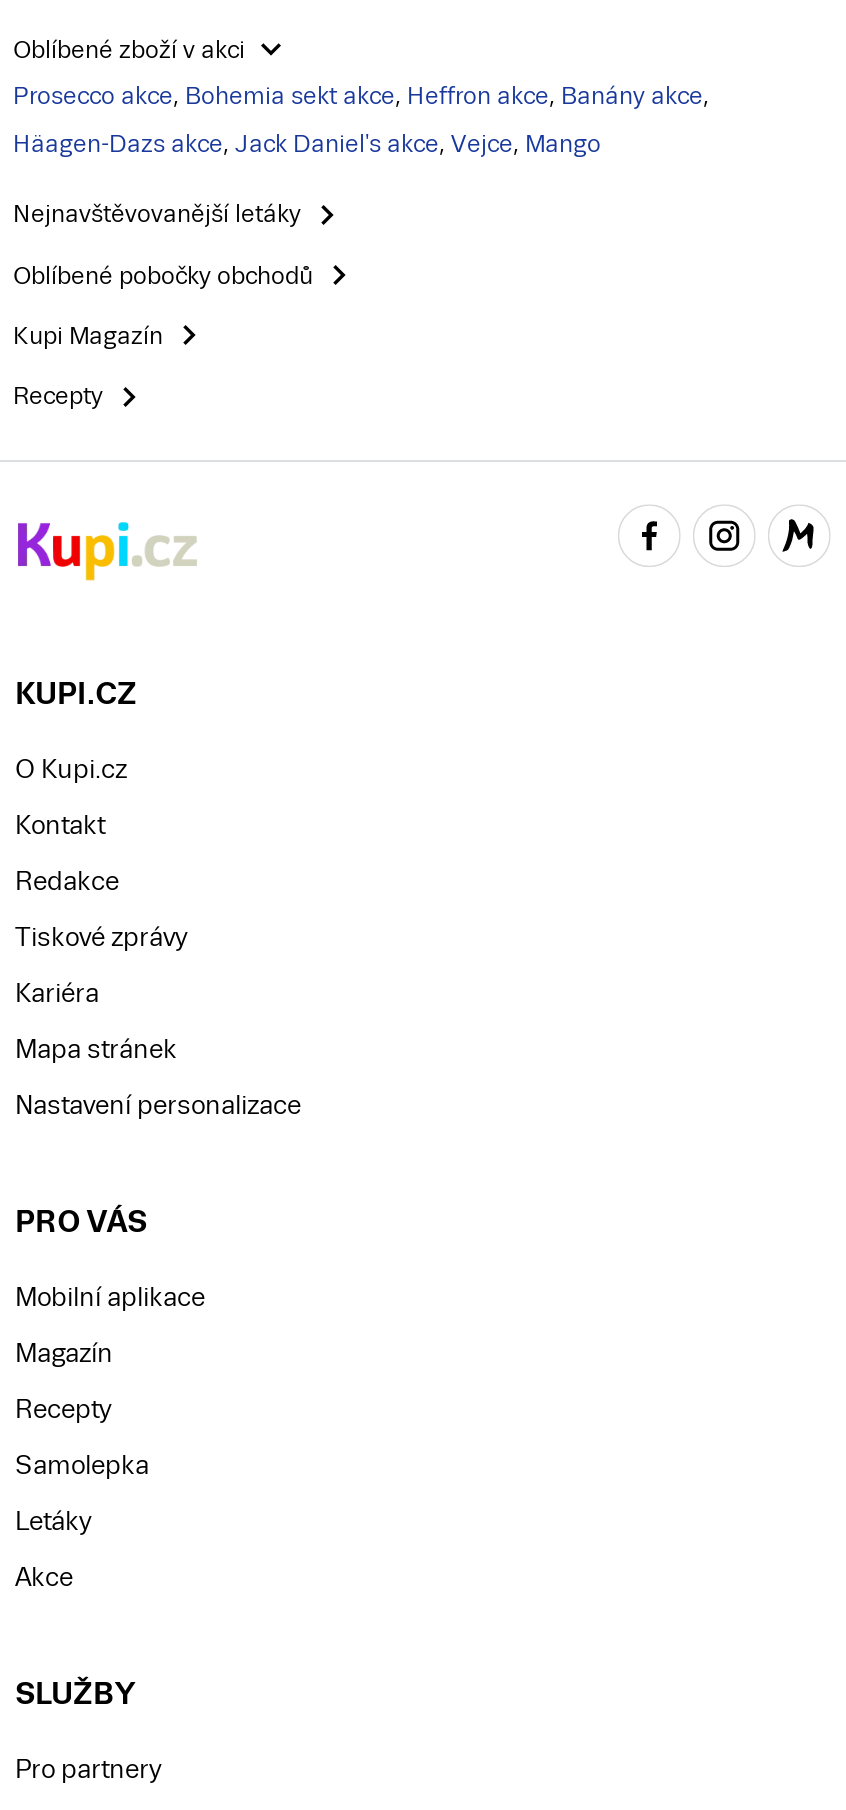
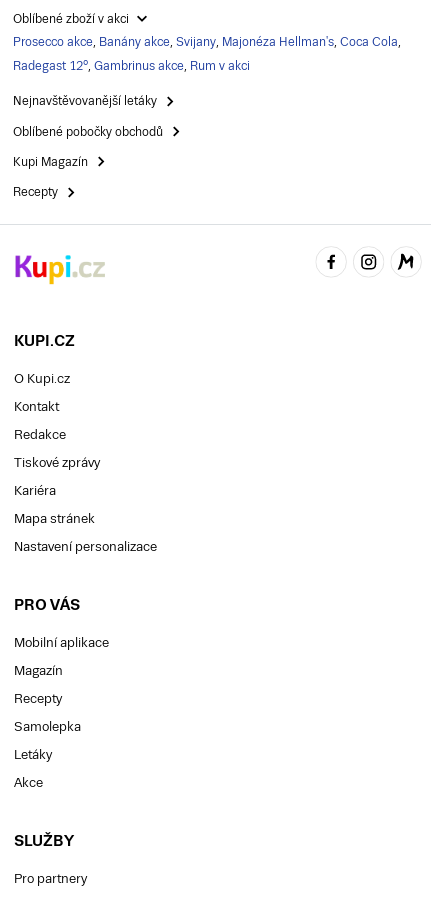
[13,83,709,111] Prosecco akce, Bohemia sekt akce, Heffron akce, Banány akce, -> [13,35,401,49] Prosecco akce, Banány akce, Svijany, Majonéza Hellman's, Coca Cola,
[13,131,601,159] Häagen-Dazs akce, Jack Daniel's akce, Vejce, Mango -> [13,59,250,73] Radegast 12°, Gambrinus akce, Rum v akci

